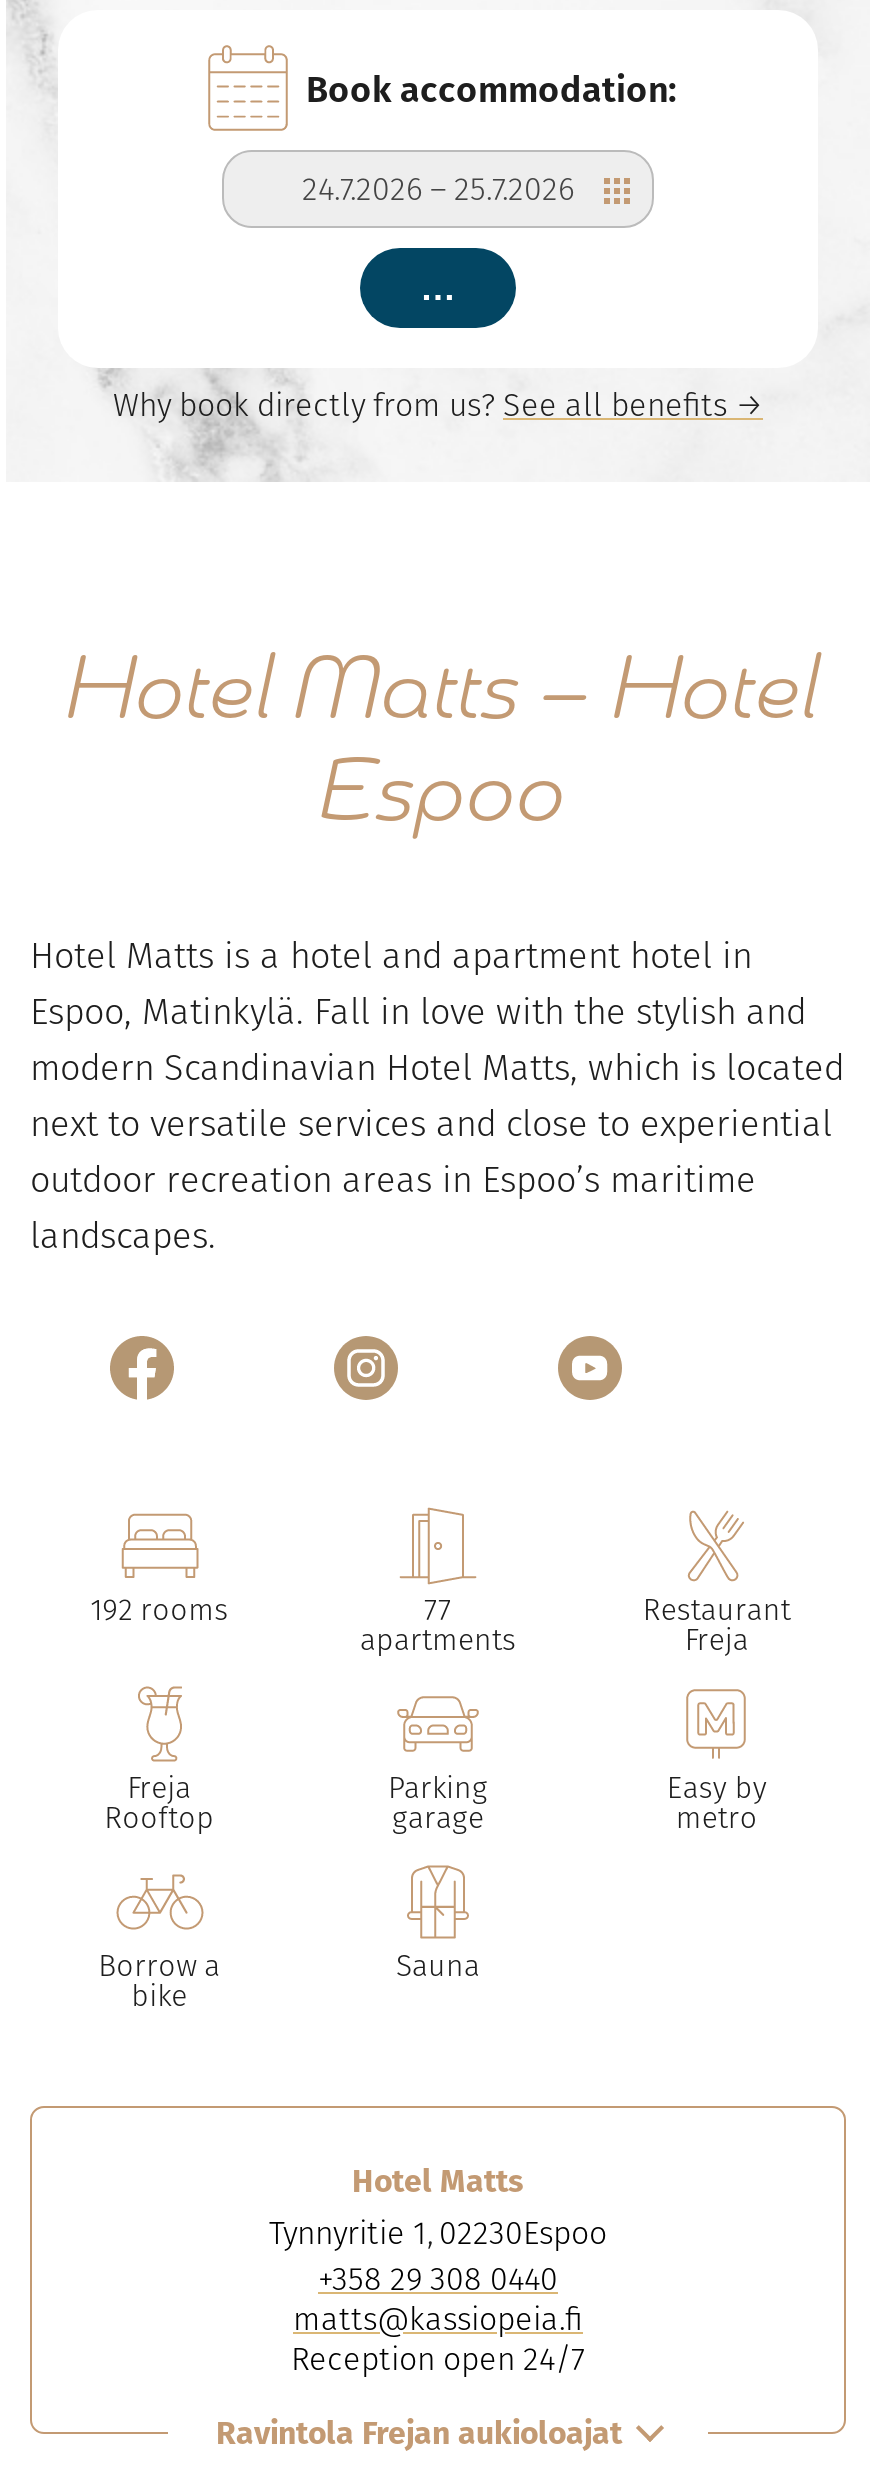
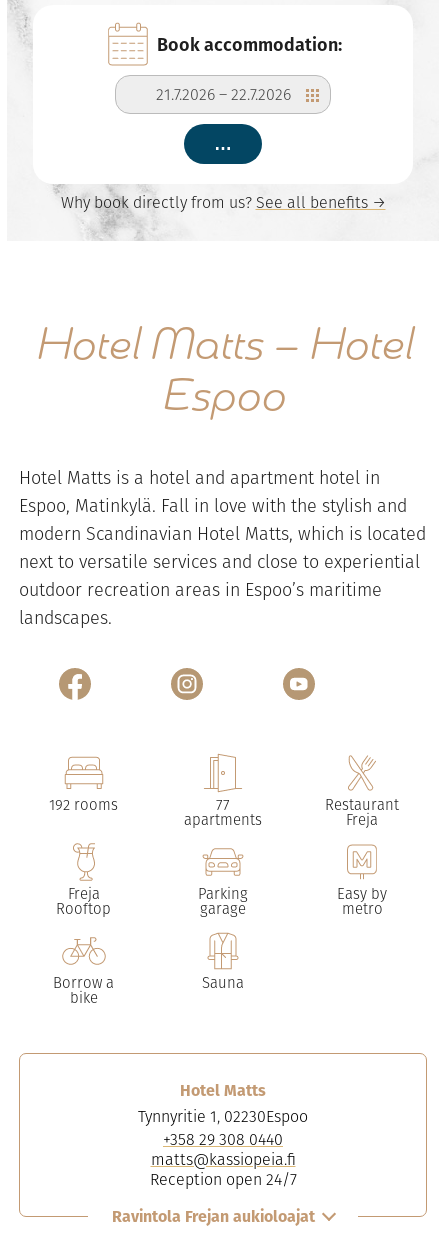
[302,166,574,212] 24.7.2026 – 25.7.2026 -> [155,83,290,106] 21.7.2026 – 22.7.2026

